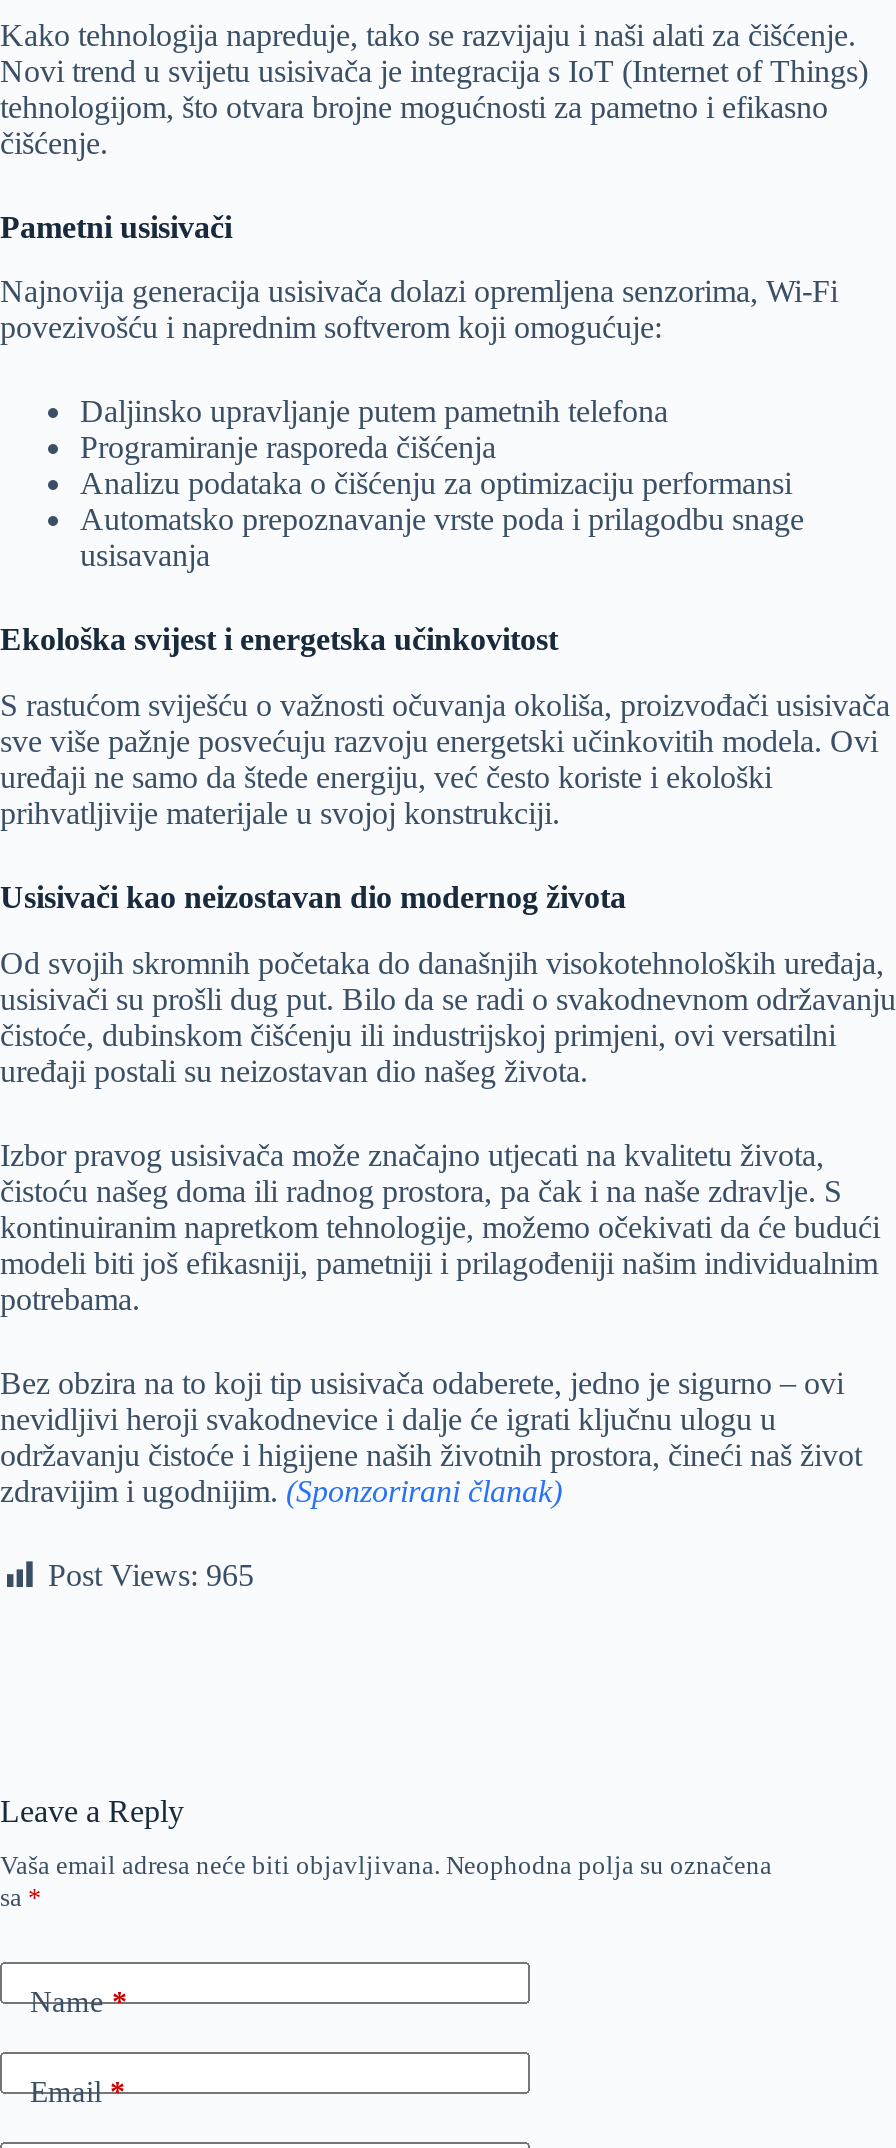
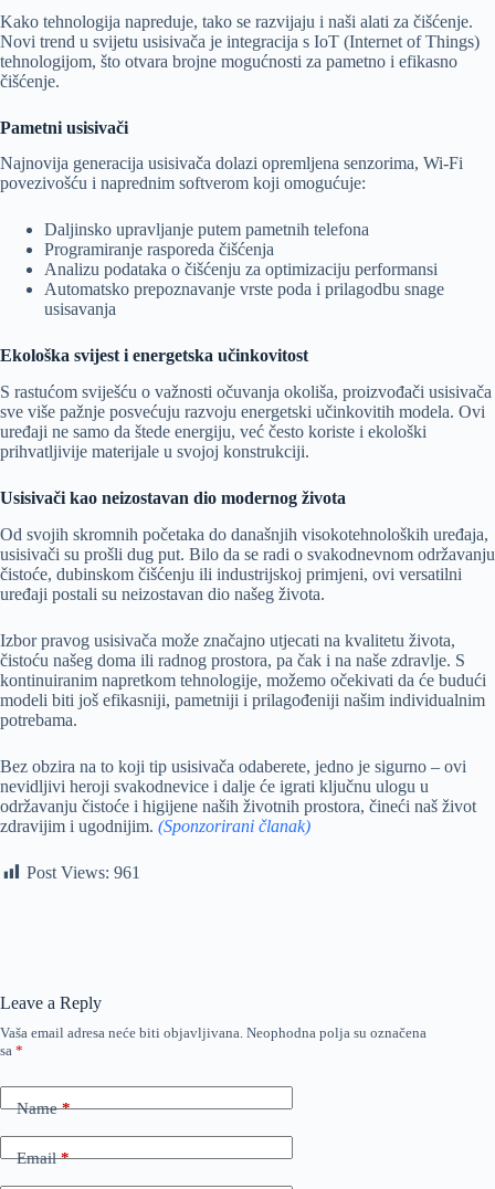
[48,1558,254,1592] Post Views: 965 -> [27,863,140,882] Post Views: 961

